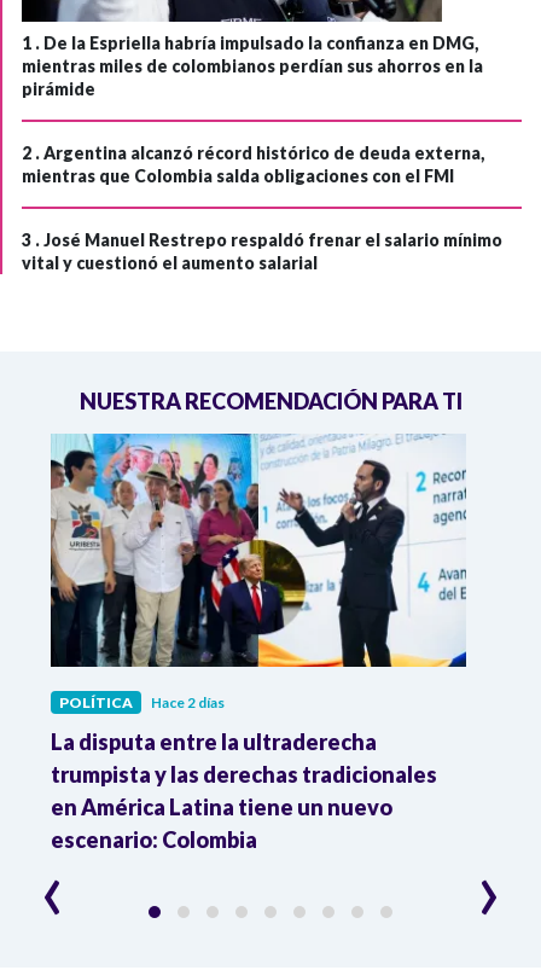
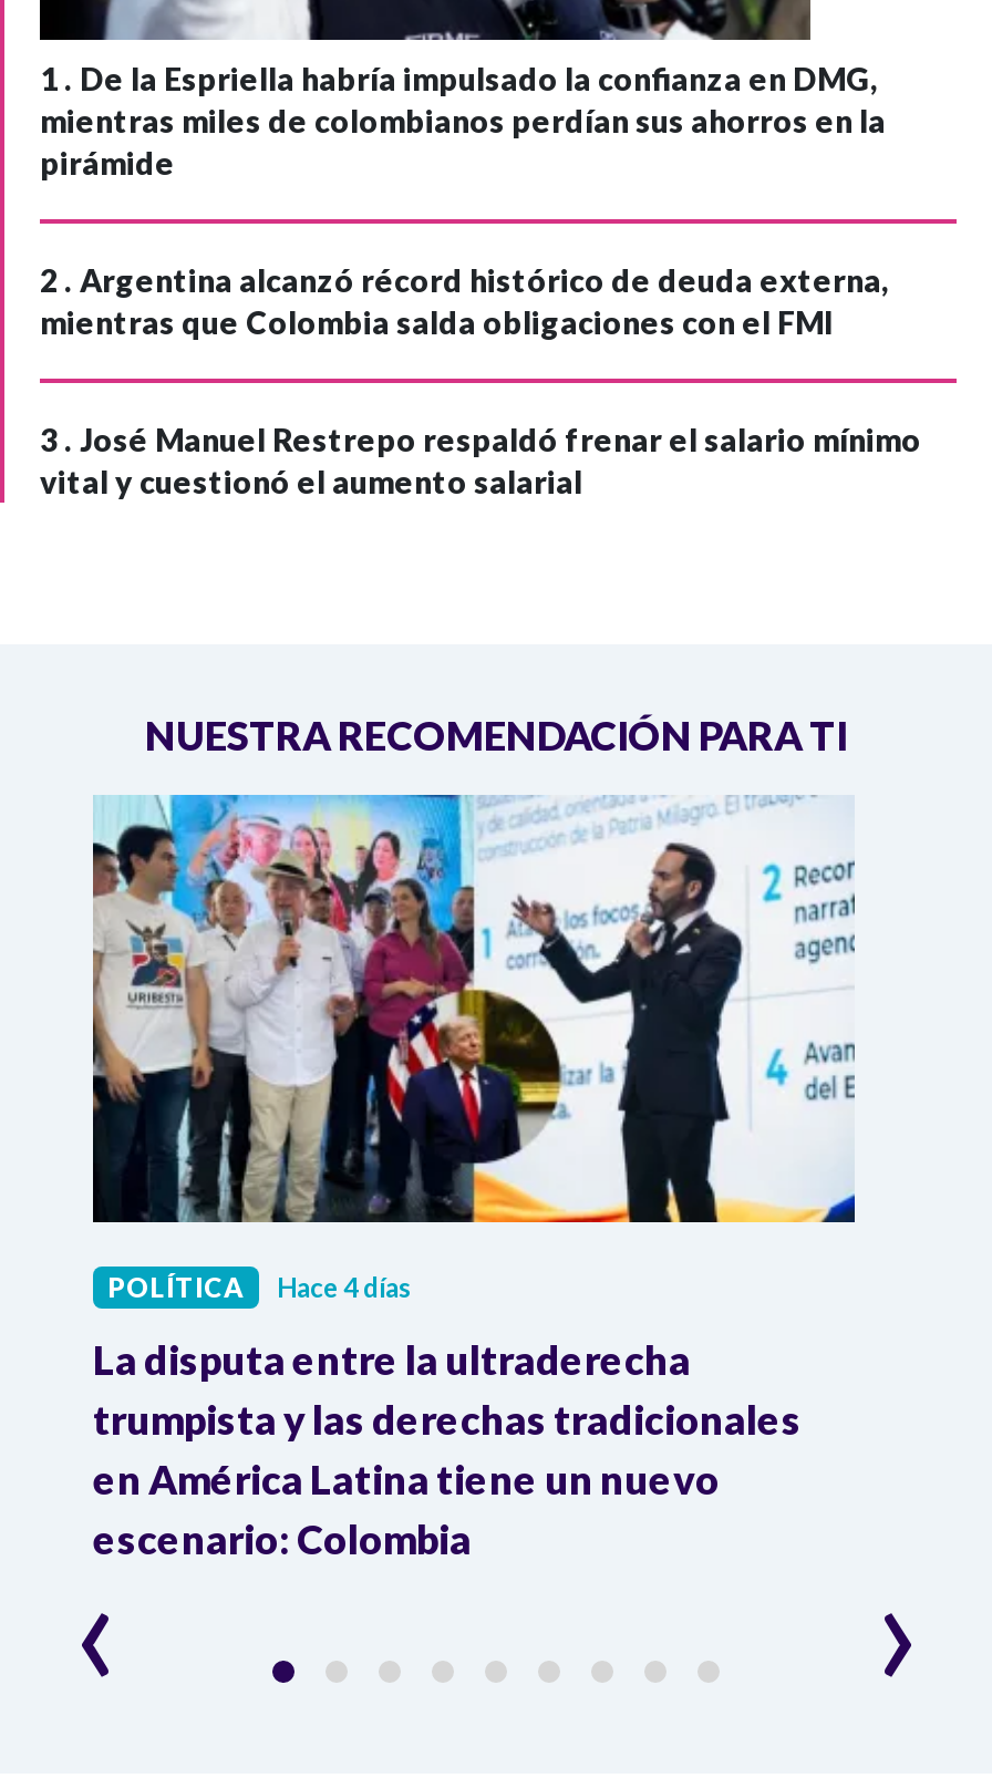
[59,693,225,711] POLÍTICA Hace 2 días -> [108,1270,412,1303] POLÍTICA Hace 4 días

